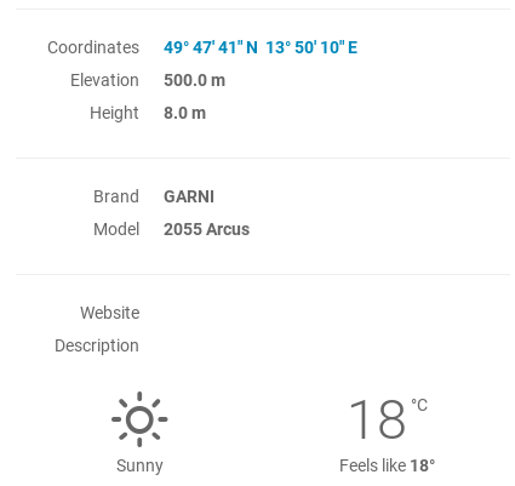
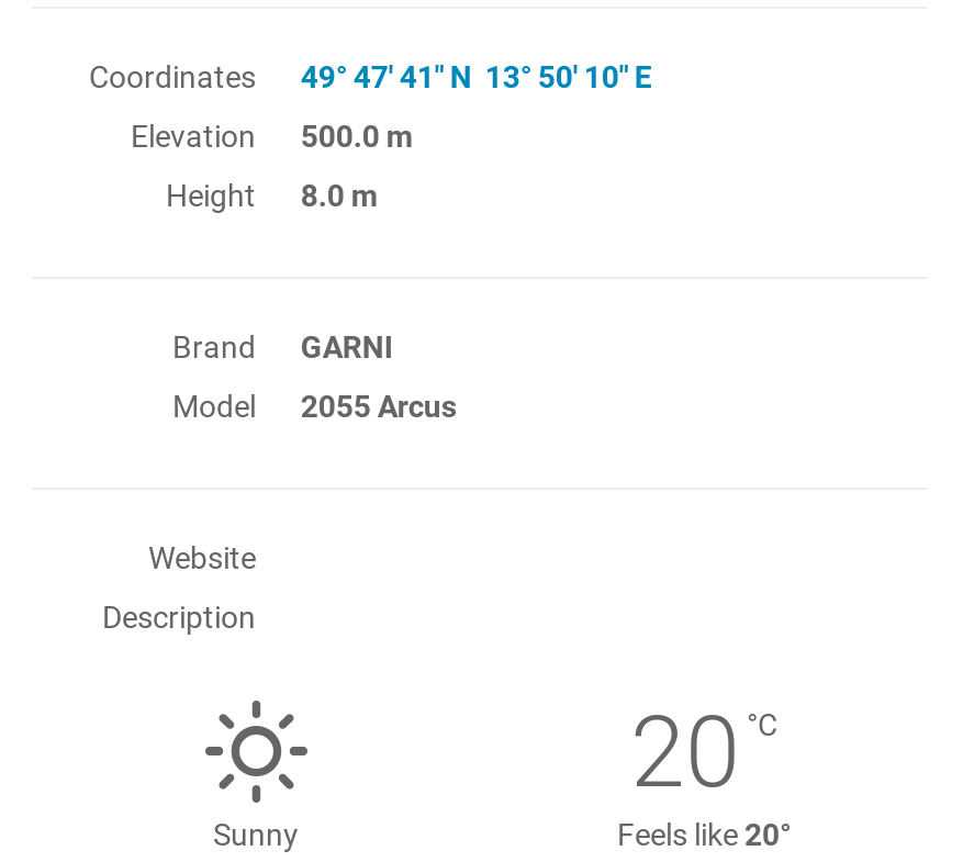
[346,388,427,452] 18 °C -> [630,694,777,810] 20 °C
[339,456,434,475] Feels like 18° -> [617,817,791,852] Feels like 20°

